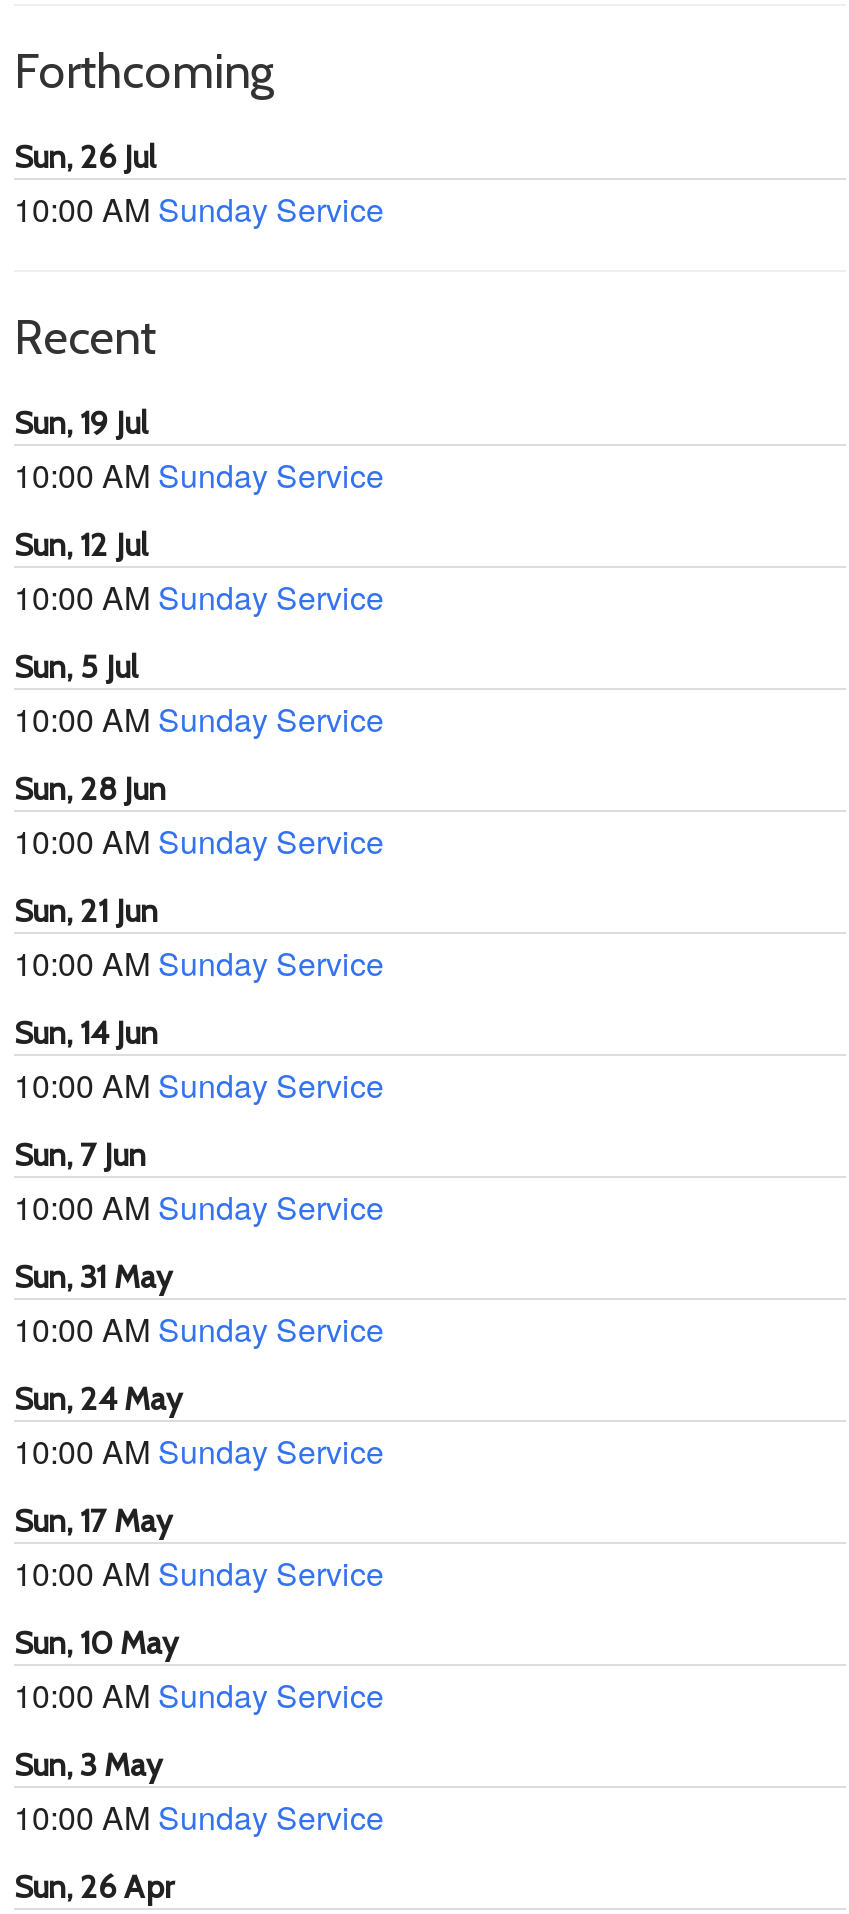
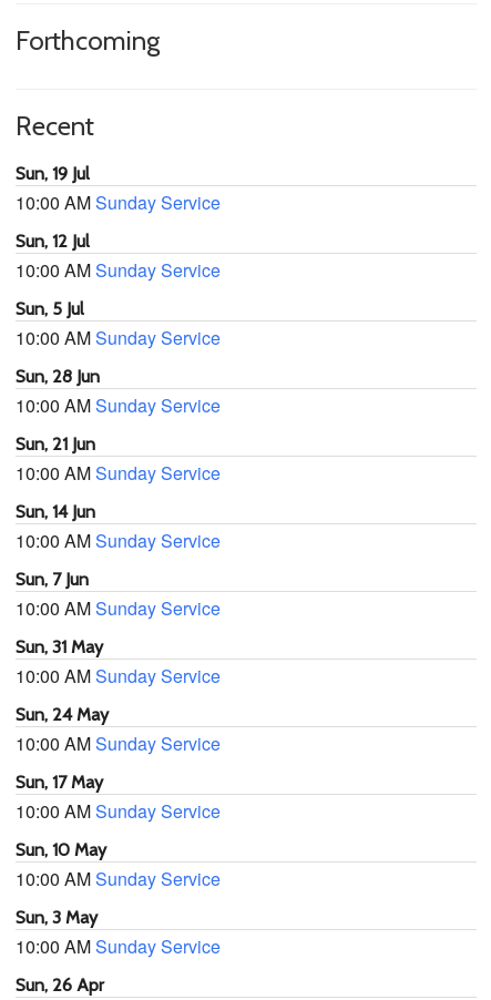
[14,138,384,232] Sun, 26 Jul | 10:00 AM Sunday Service -> none

